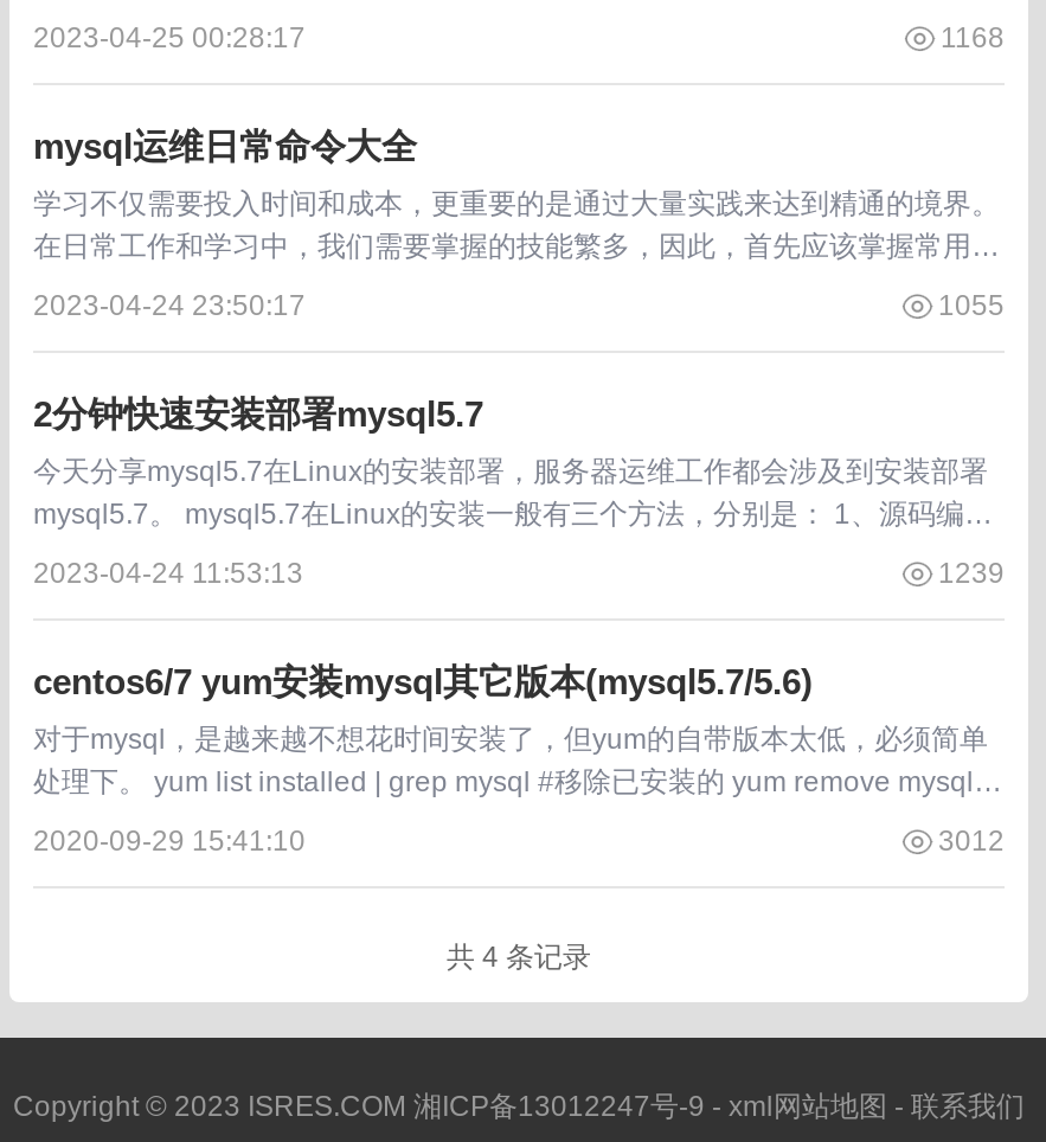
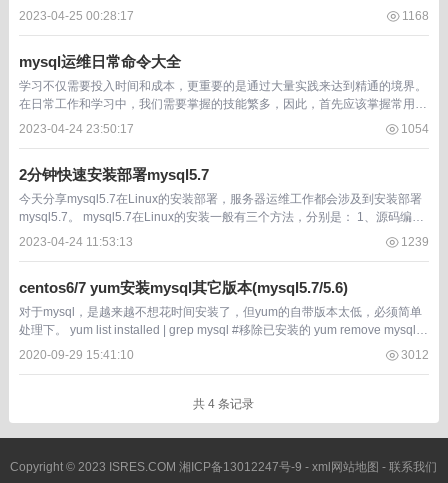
[938,289,1005,322] 1055 -> [401,122,429,136] 1054

